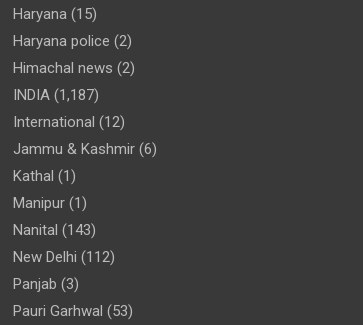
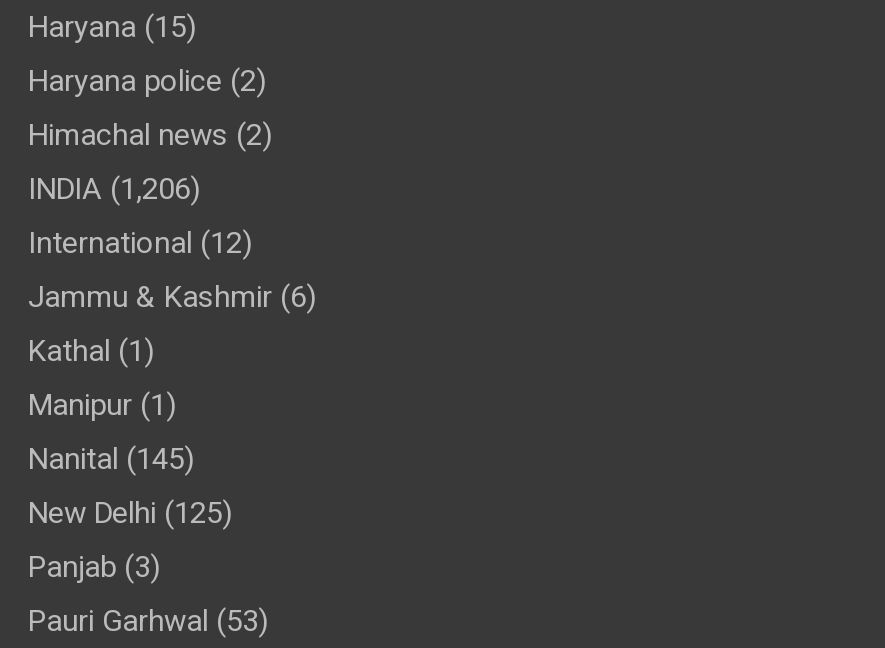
[13,86,99,104] INDIA (1,187) -> [28,171,200,207] INDIA (1,206)
[13,221,96,239] Nanital (143) -> [28,441,194,477] Nanital (145)
[13,248,115,266] New Delhi (112) -> [28,495,232,531] New Delhi (125)

